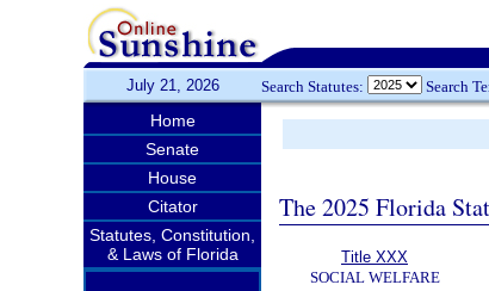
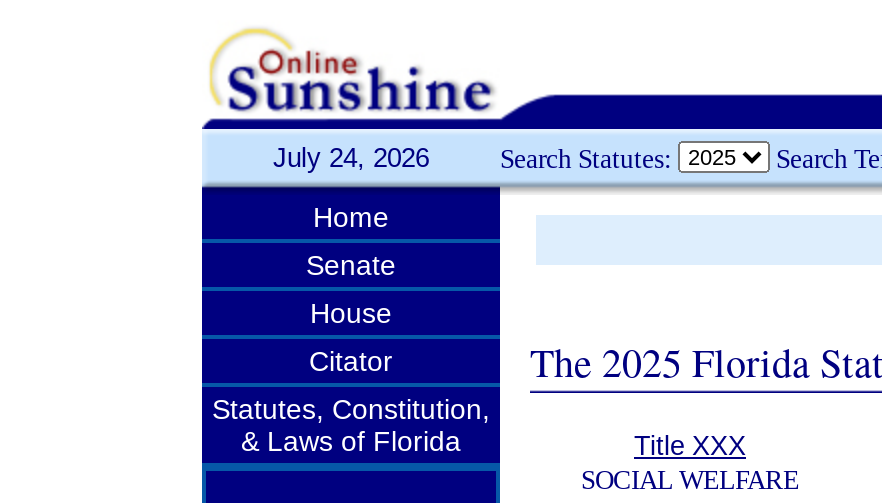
[126,76,219,94] July 21, 2026 -> [273,143,429,173] July 24, 2026

